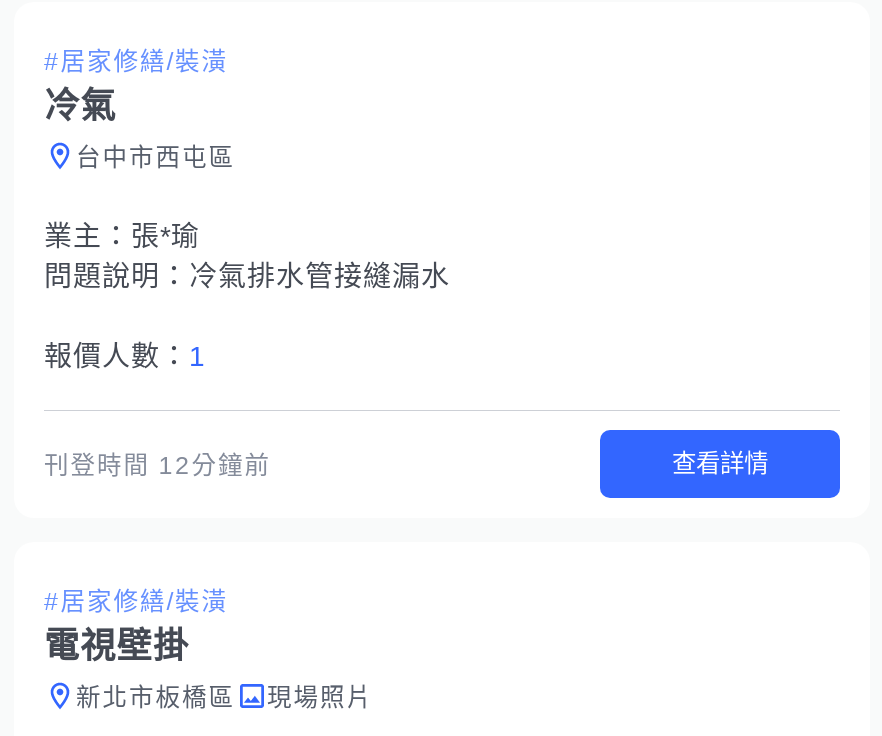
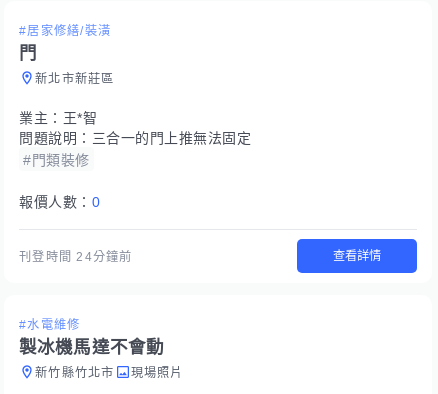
[44,86,235,172] 冷氣 | 台中市西屯區 -> [19,43,114,86] 門 | 新北市新莊區
[44,220,450,292] 業主：張*瑜 | 問題說明：冷氣排水管接縫漏水 -> [19,110,251,168] 業主：王*智 | 問題說明：三合一的門上推無法固定 | #門類裝修
[44,340,206,372] 報價人數：1 -> [19,194,100,210] 報價人數：0
[44,452,271,480] 刊登時間12分鐘前 -> [19,250,132,264] 刊登時間24分鐘前
[44,588,235,712] #居家修繕/裝潢 | 電視壁掛 | 新北市板橋區 -> [19,318,164,380] #水電維修 | 製冰機馬達不會動 | 新竹縣竹北市

